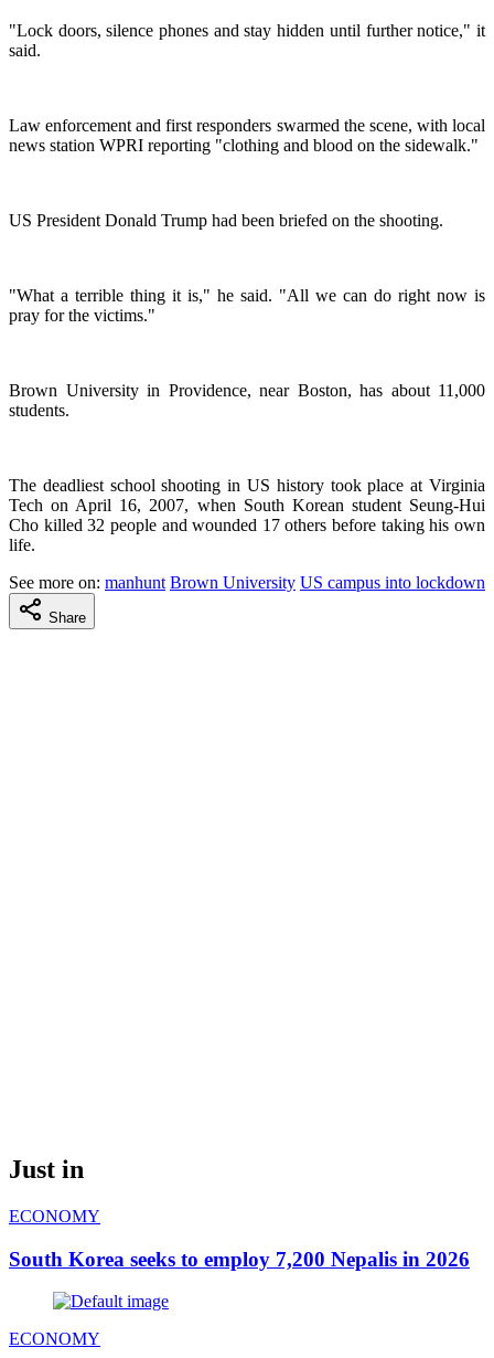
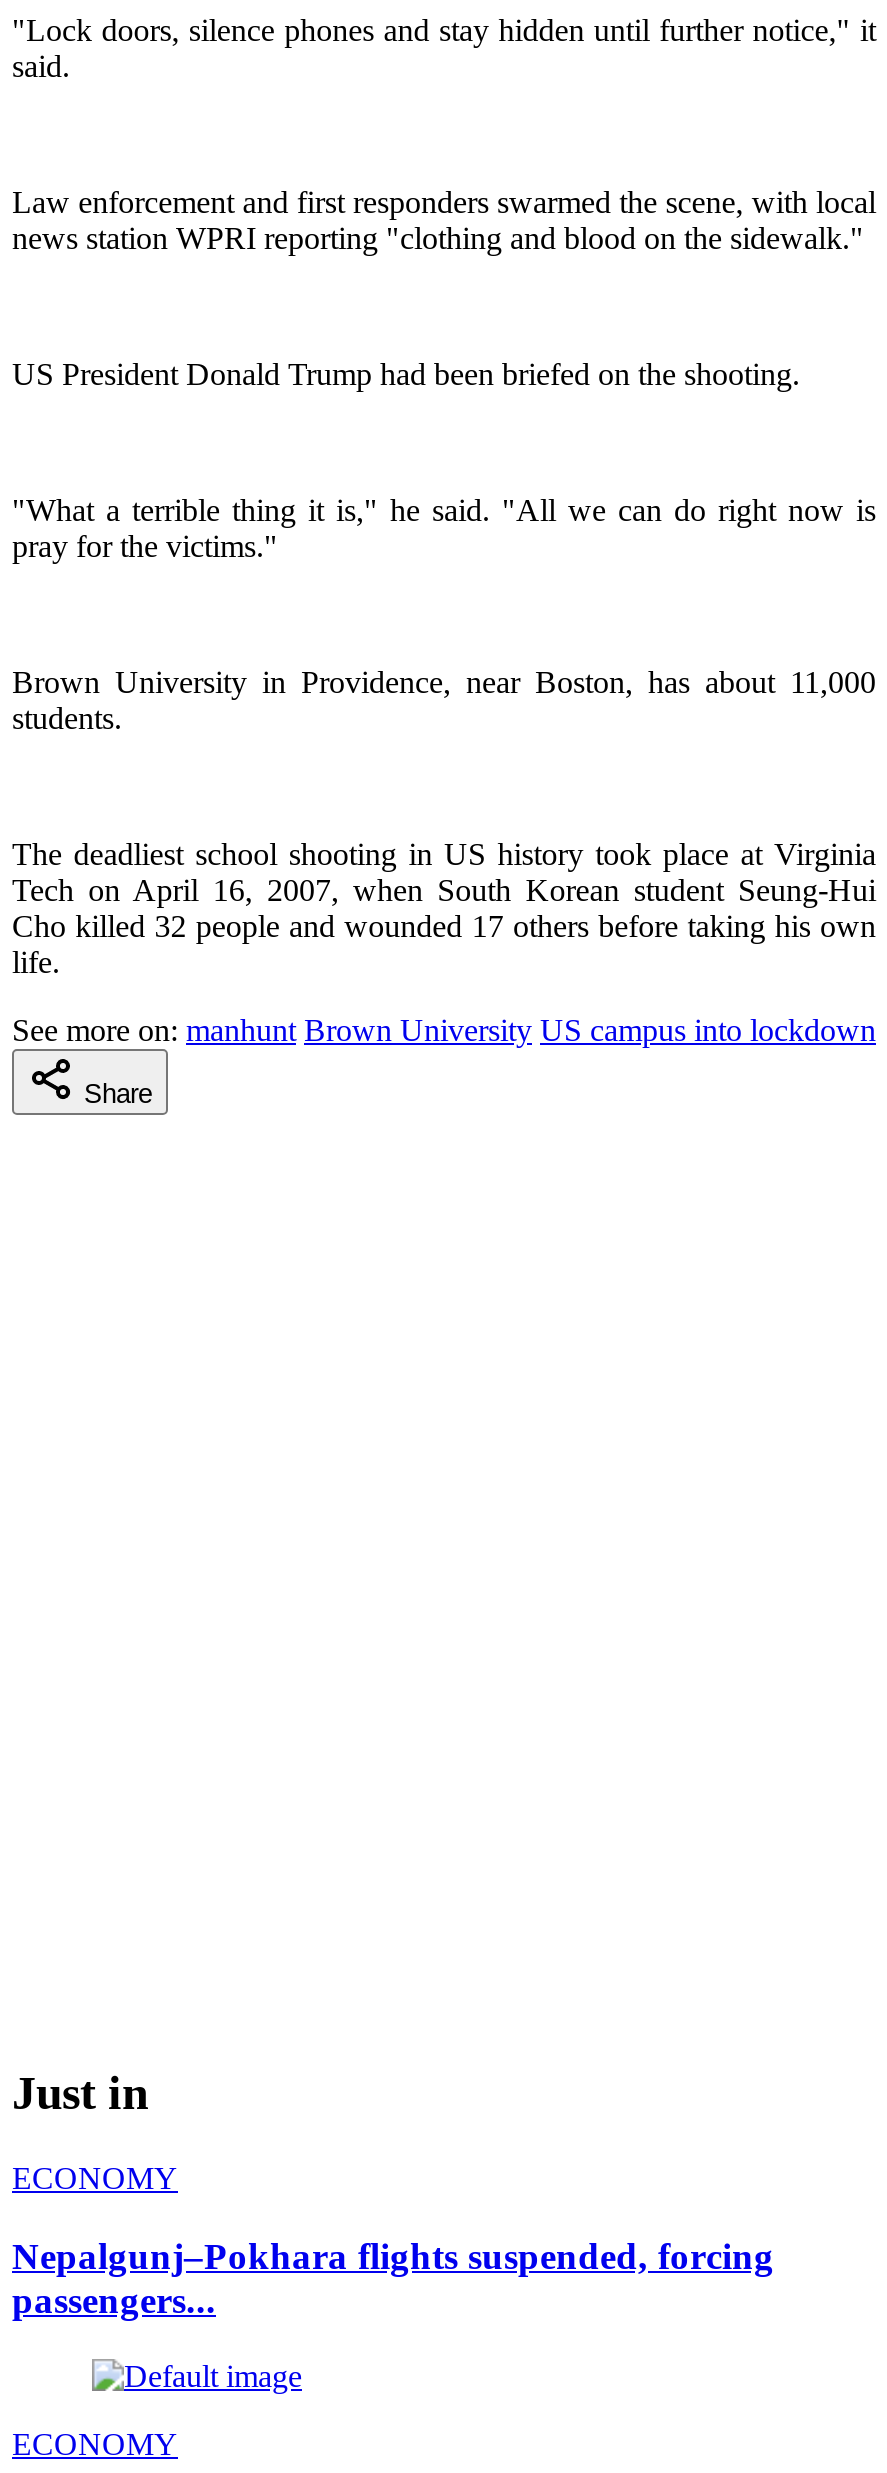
[9,1247,470,1270] South Korea seeks to employ 7,200 Nepalis in 2026 -> [12,2234,774,2320] Nepalgunj–Pokhara flights suspended, forcing | passengers...

